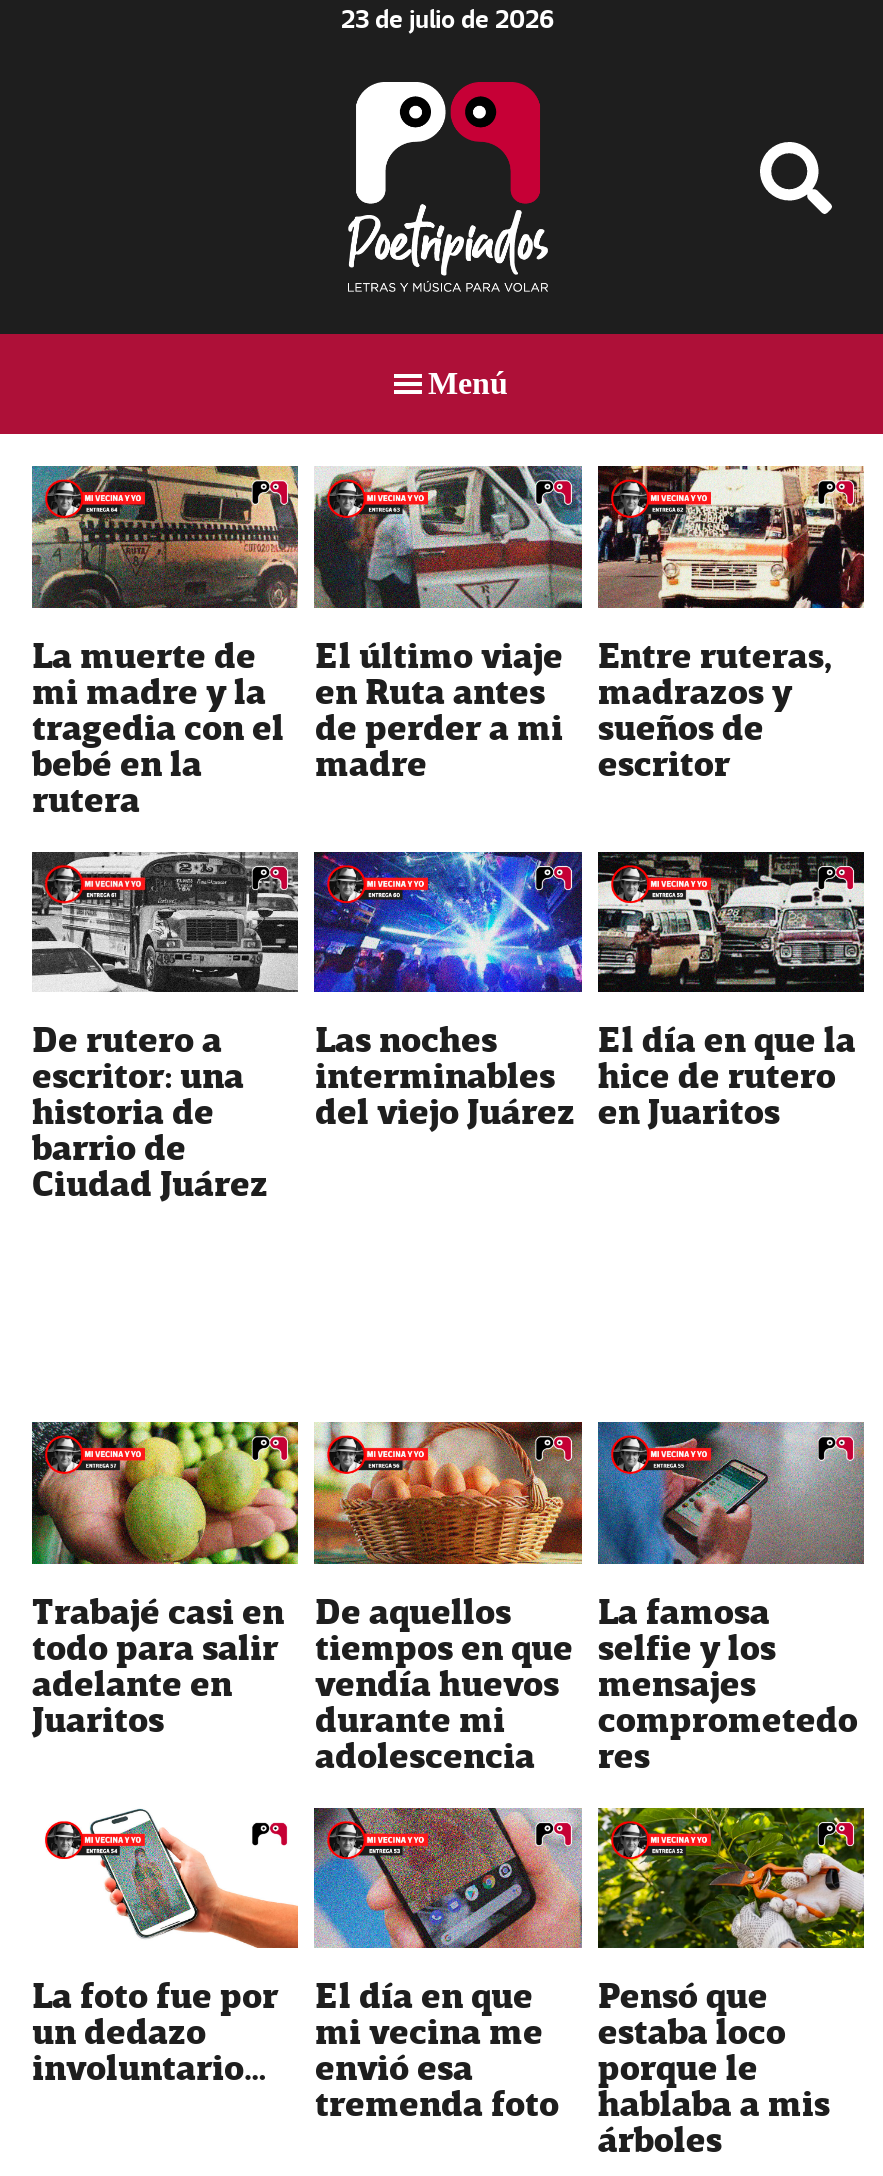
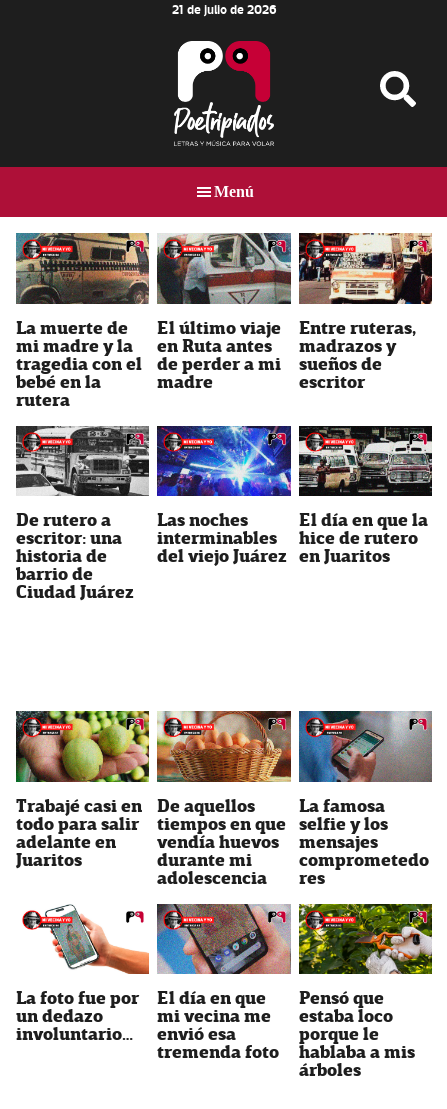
[341,4,555,36] 23 de julio de 2026 -> [171,2,276,18] 21 de julio de 2026

